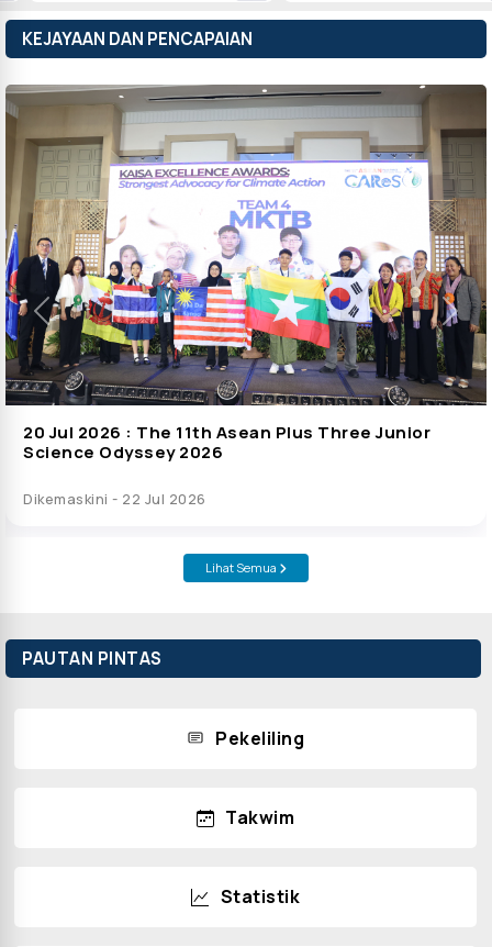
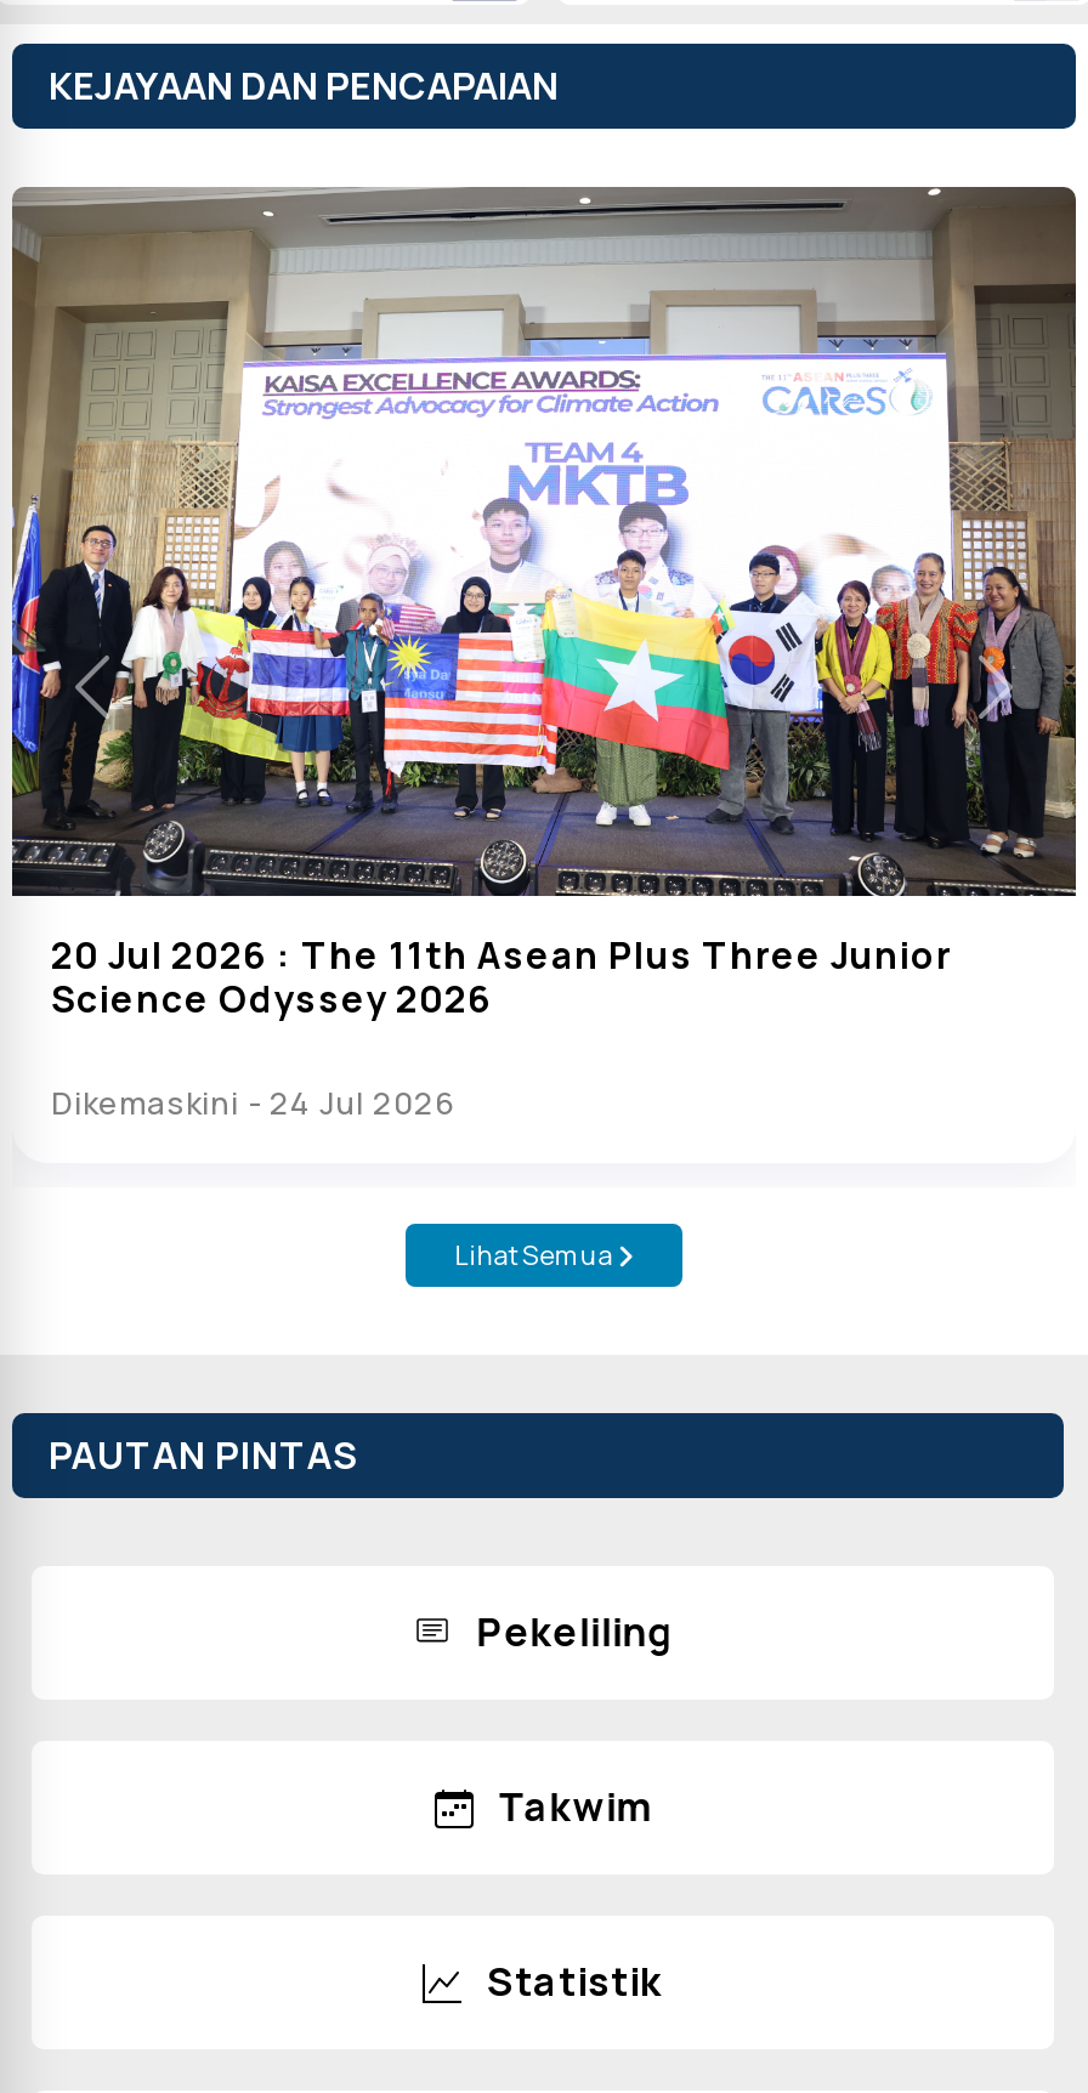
[23,489,206,509] Dikemaskini - 22 Jul 2026 -> [51,1081,455,1125] Dikemaskini - 24 Jul 2026

